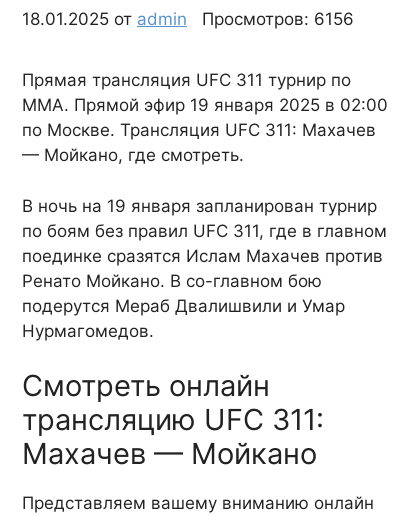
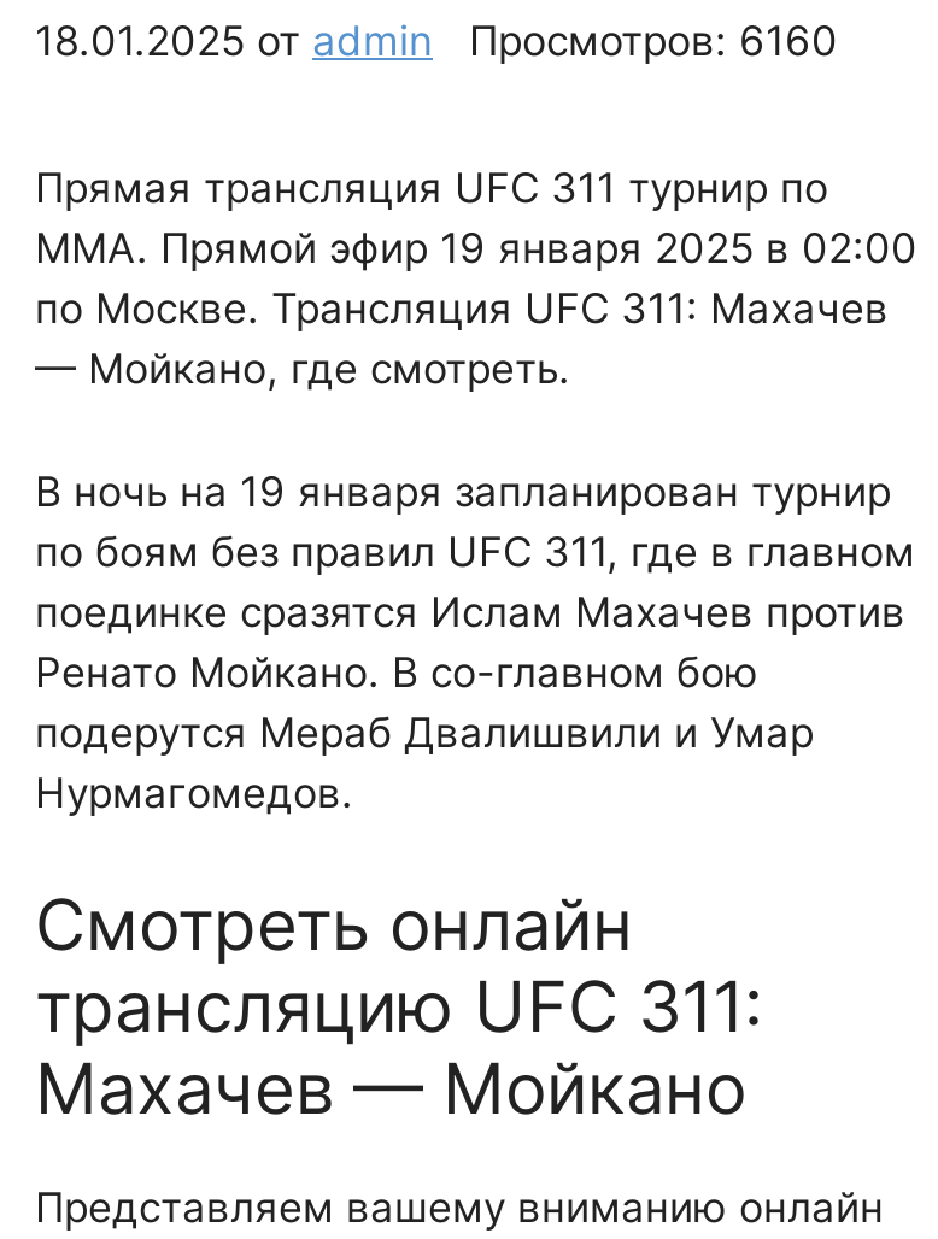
[202,9,354,29] Просмотров: 6156 -> [469,17,838,66] Просмотров: 6160

